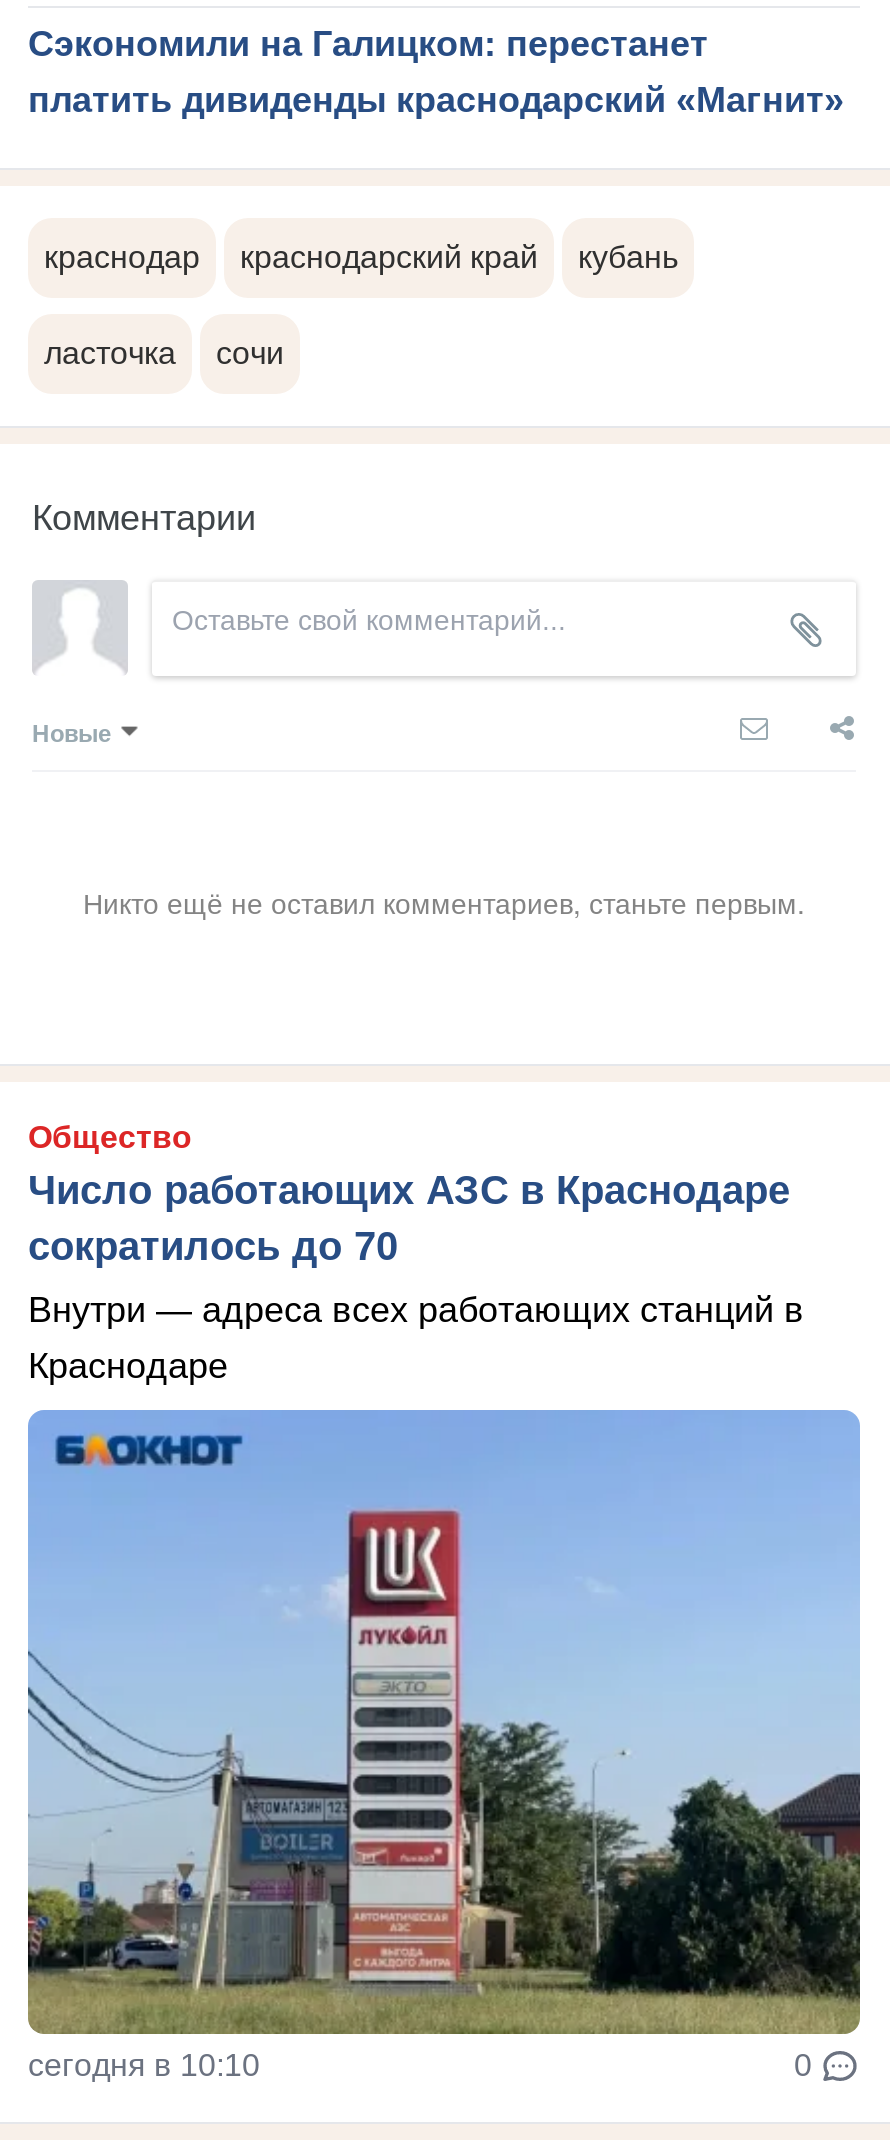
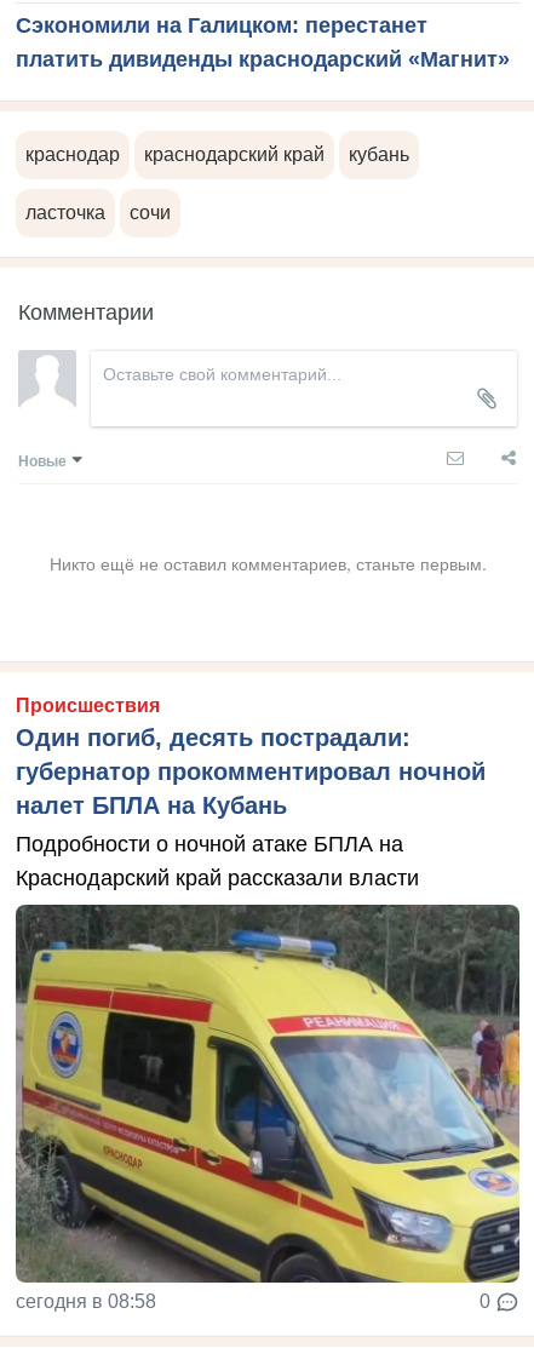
[28,1120,790,1268] Общество | Число работающих АЗС в Краснодаре | сократилось до 70 -> [16,695,486,819] Происшествия | Один погиб, десять пострадали: | губернатор прокомментировал ночной | налет БПЛА на Кубань
[28,1290,804,1386] Внутри — адреса всех работающих станций в | Краснодаре -> [16,832,419,890] Подробности о ночной атаке БПЛА на | Краснодарский край рассказали власти
[28,1410,862,2082] [image] | сегодня в 10:10 -> [15,904,521,1312] [image] | сегодня в 08:58

